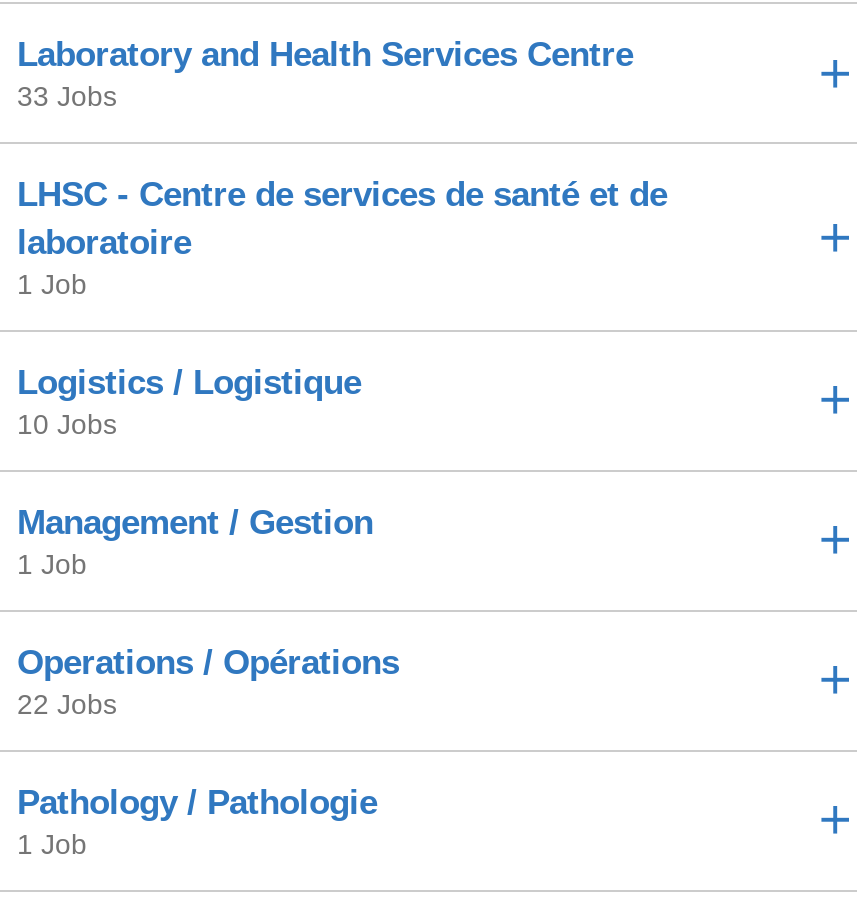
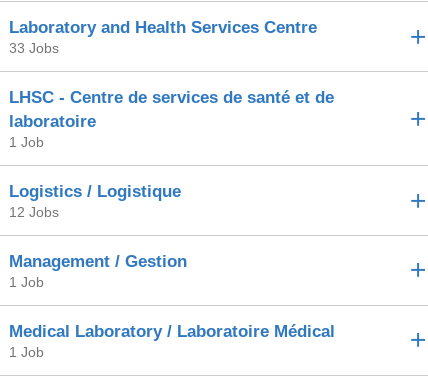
[17,408,117,440] 10 Jobs -> [9,204,59,220] 12 Jobs
[17,642,399,822] Operations / Opérations | 22 Jobs | Pathology / Pathologie -> [9,321,335,341] Medical Laboratory / Laboratoire Médical

